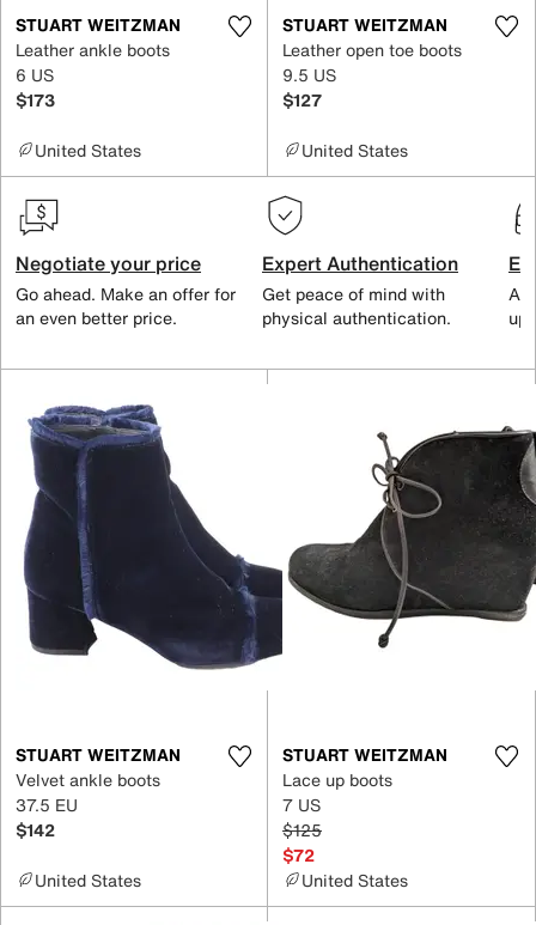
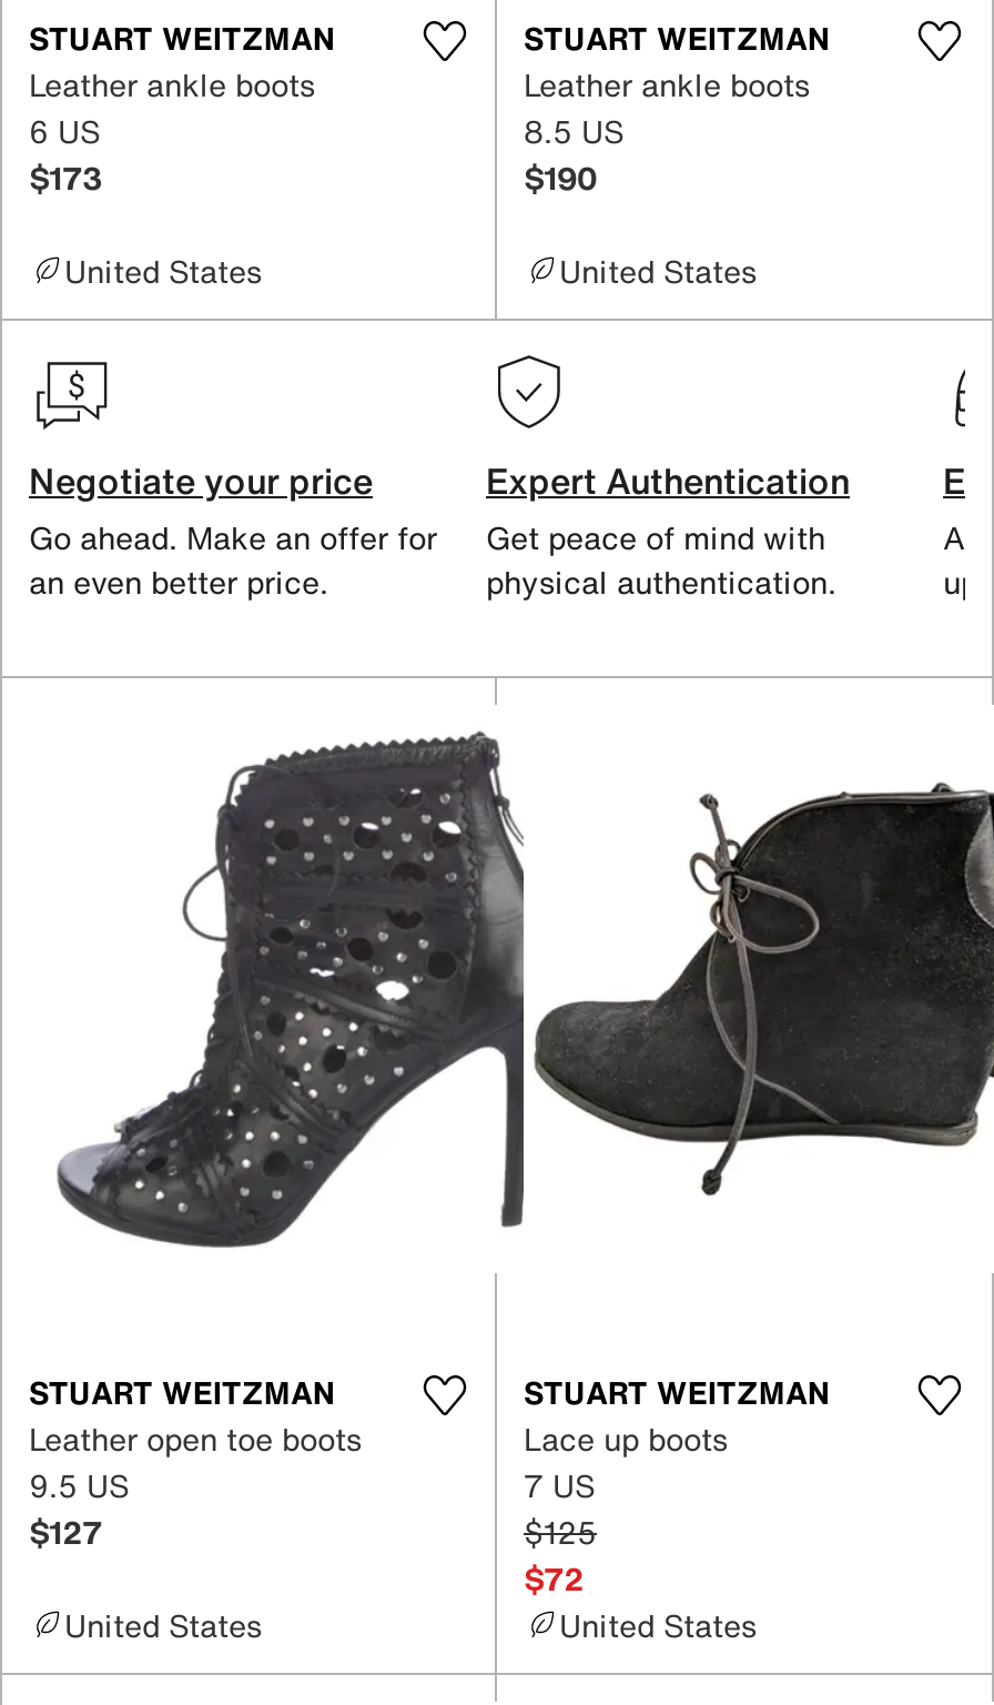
moved [282,36,462,112] -> [29,1414,362,1554]: Leather open toe boots | 9.5 US | $127
none -> [524,60,810,200] Leather ankle boots | 8.5 US | $190
[23,398,282,676] [image] -> [44,729,526,1249] [image]
[16,766,160,842] Velvet ankle boots | 37.5 EU | $142 -> none

